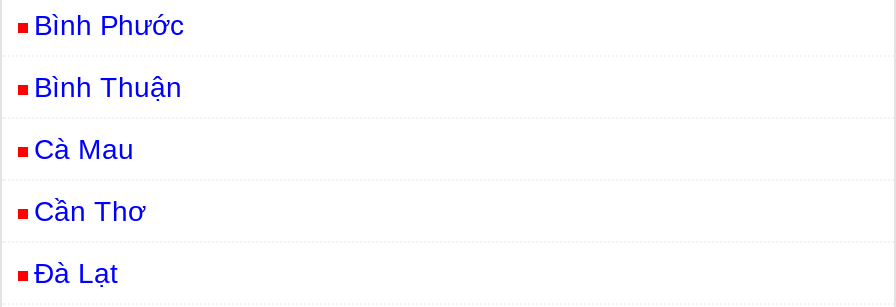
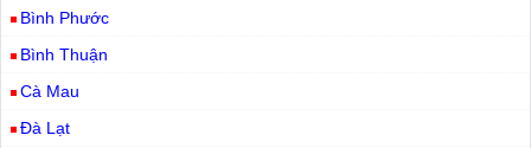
[34,196,146,228] Cần Thơ -> none

